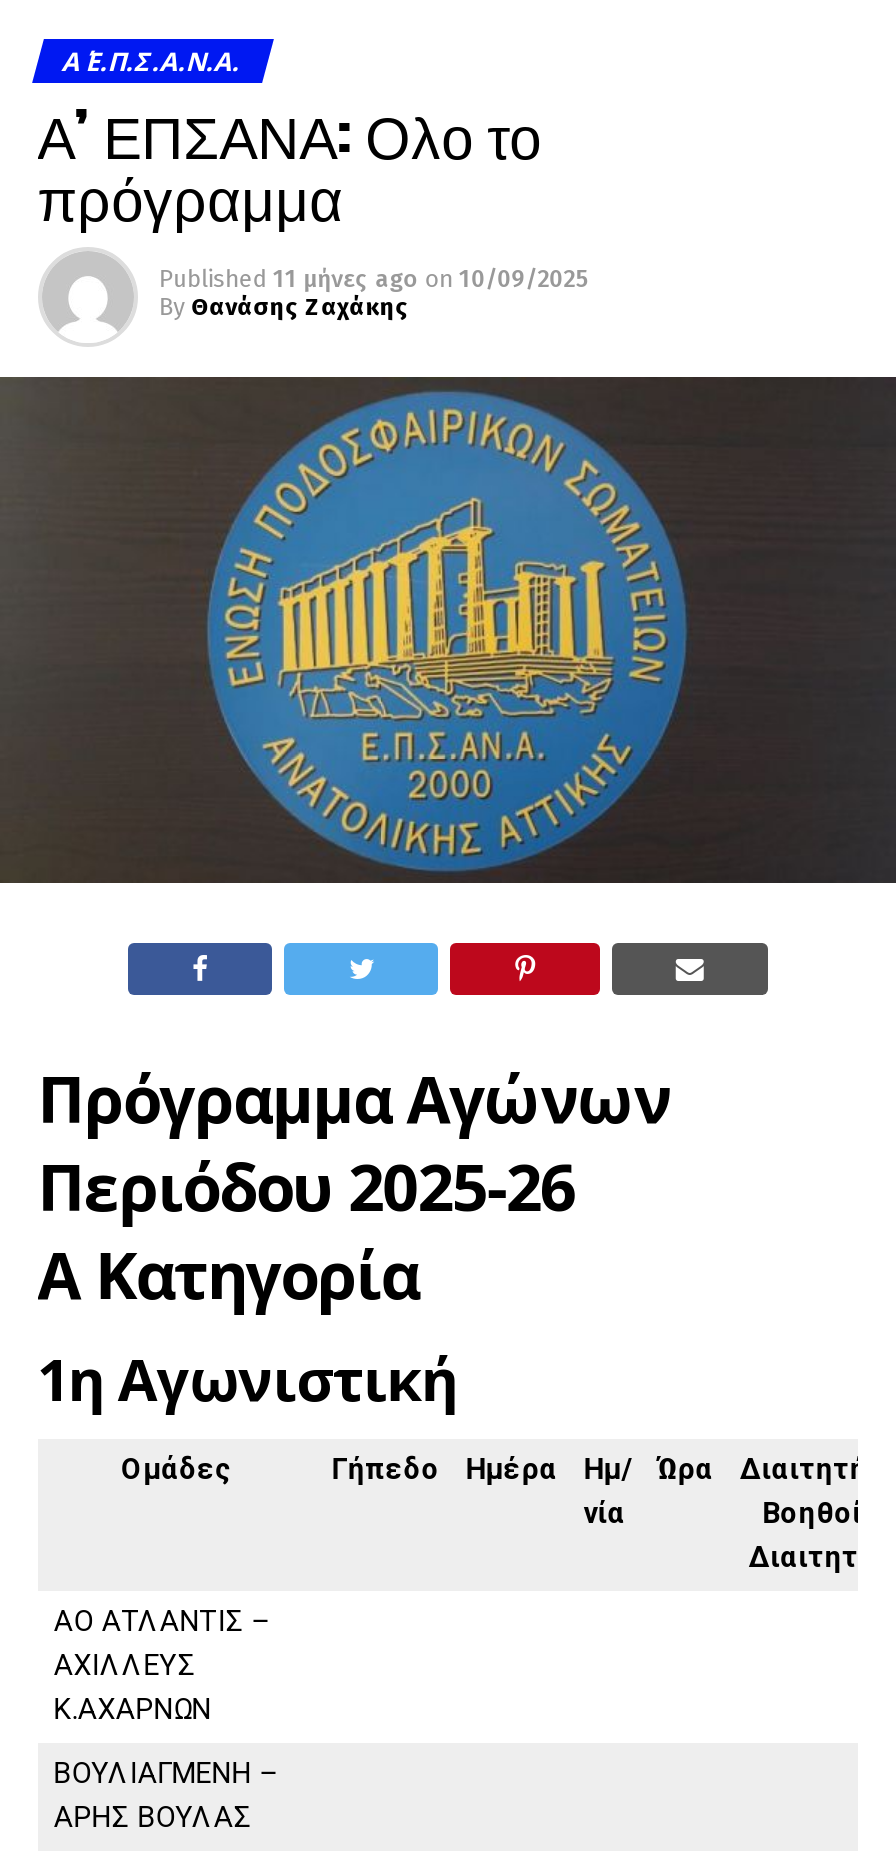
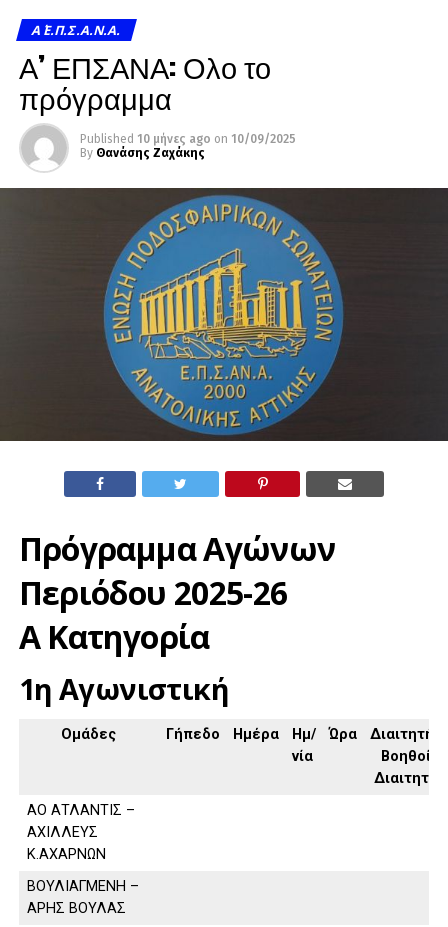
[159,266,589,294] Published 11 μήνες ago on 10/09/2025 -> [80,132,296,146] Published 10 μήνες ago on 10/09/2025

